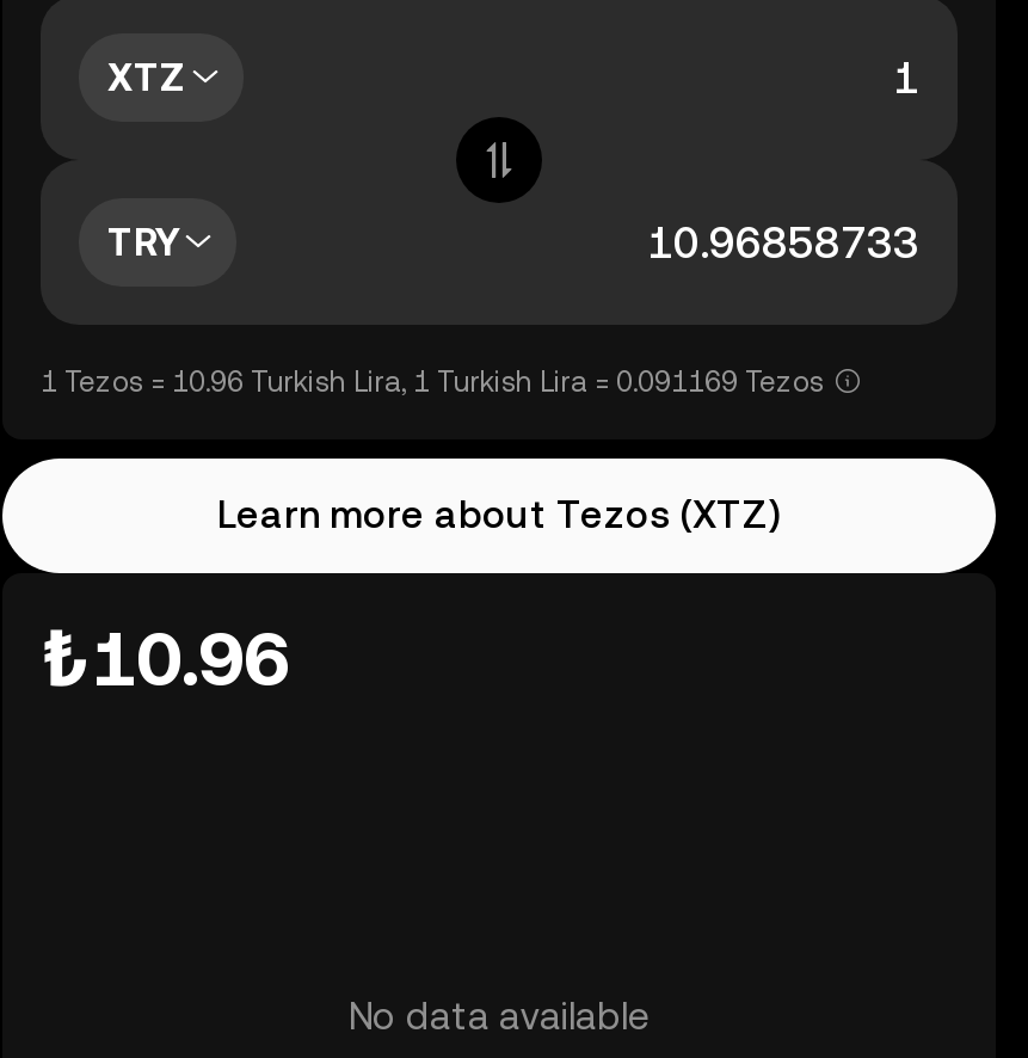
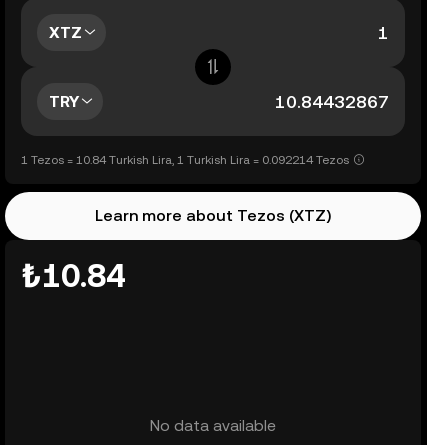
[41,365,824,399] 1 Tezos = 10.96 Turkish Lira, 1 Turkish Lira = 0.091169 Tezos -> [21,153,349,167] 1 Tezos = 10.84 Turkish Lira, 1 Turkish Lira = 0.092214 Tezos
[41,614,289,702] ₺10.96 -> [21,257,125,294] ₺10.84

